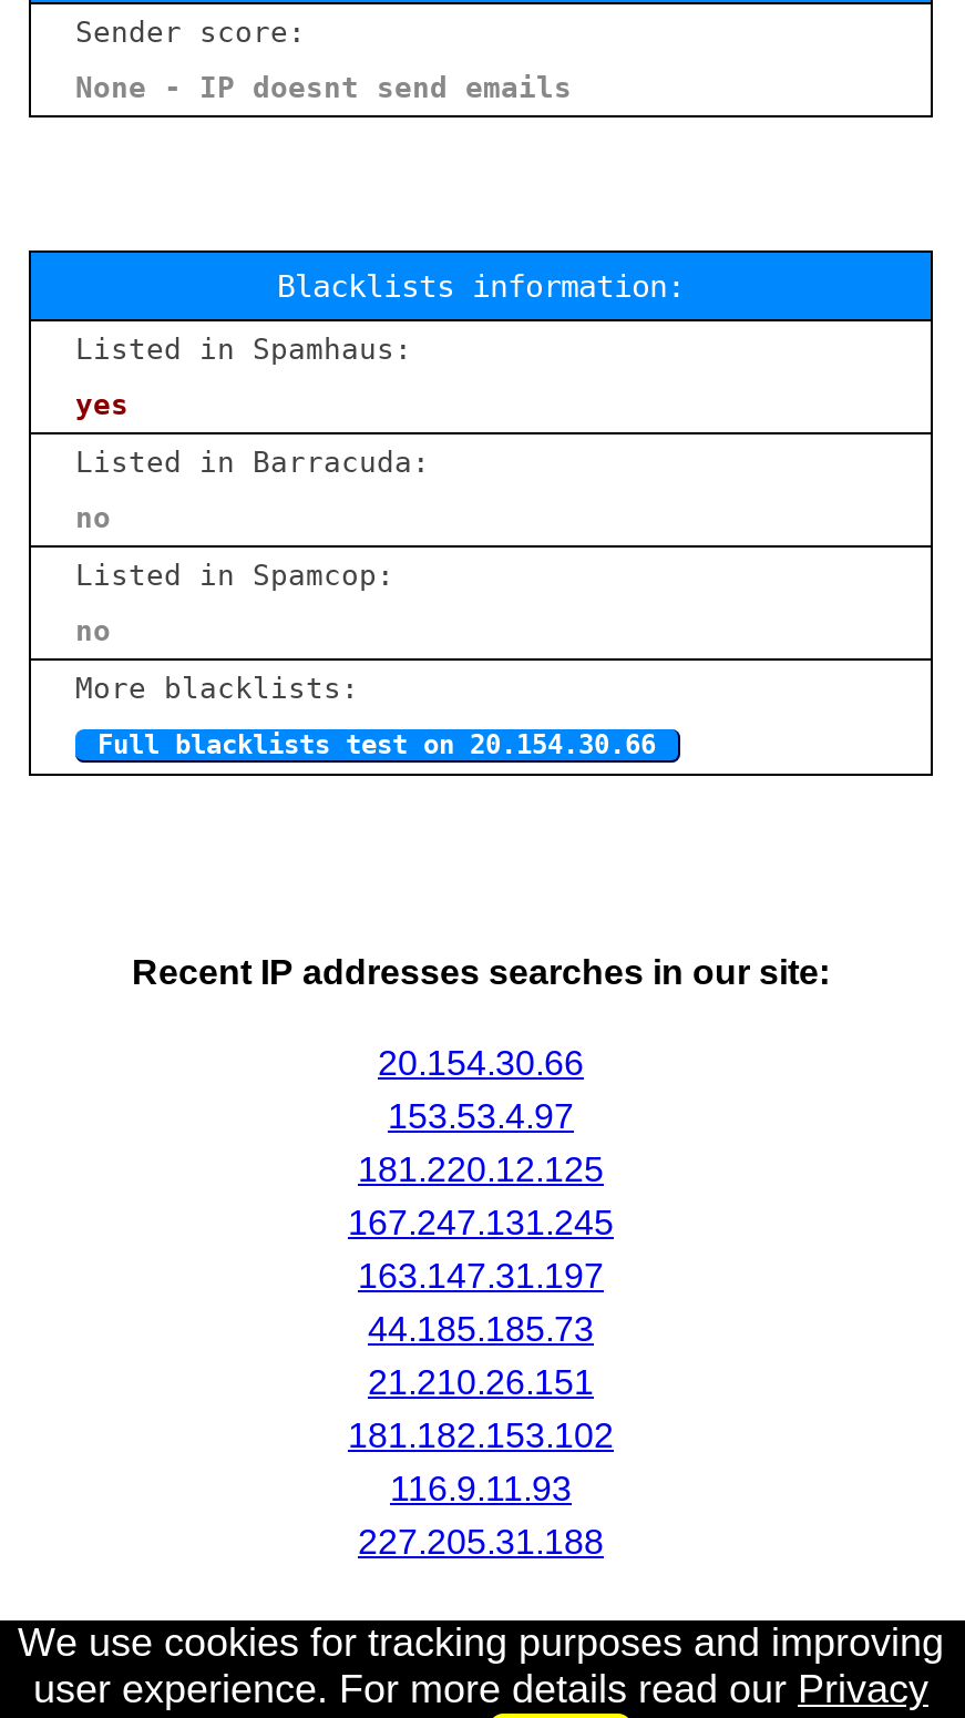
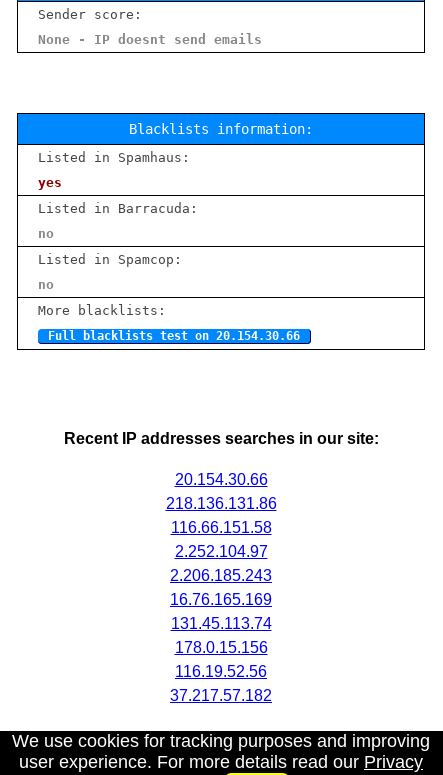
[388,1097,574,1135] 153.53.4.97 -> [165,495,276,512] 218.136.131.86
[358,1151,604,1188] 181.220.12.125 -> [170,519,271,536] 116.66.151.58
[348,1204,614,1241] 167.247.131.245 -> [174,543,267,560] 2.252.104.97
[358,1257,604,1295] 163.147.31.197 -> [170,567,272,584] 2.206.185.243
[368,1310,594,1348] 44.185.185.73 -> [170,591,272,608] 16.76.165.169
[368,1363,594,1401] 21.210.26.151 -> [170,615,271,632] 131.45.113.74
[348,1417,614,1454] 181.182.153.102 -> [174,639,267,656] 178.0.15.156
[390,1470,572,1507] 116.9.11.93 -> [175,663,267,680] 116.19.52.56
[358,1523,604,1561] 227.205.31.188 -> [170,687,272,704] 37.217.57.182

